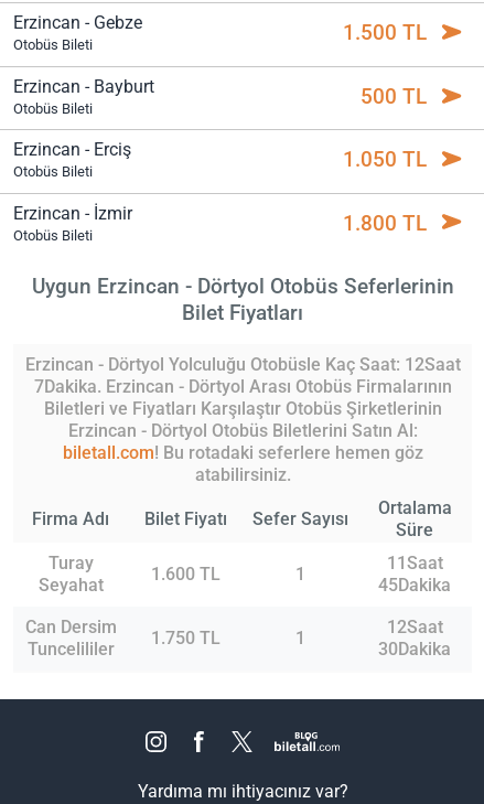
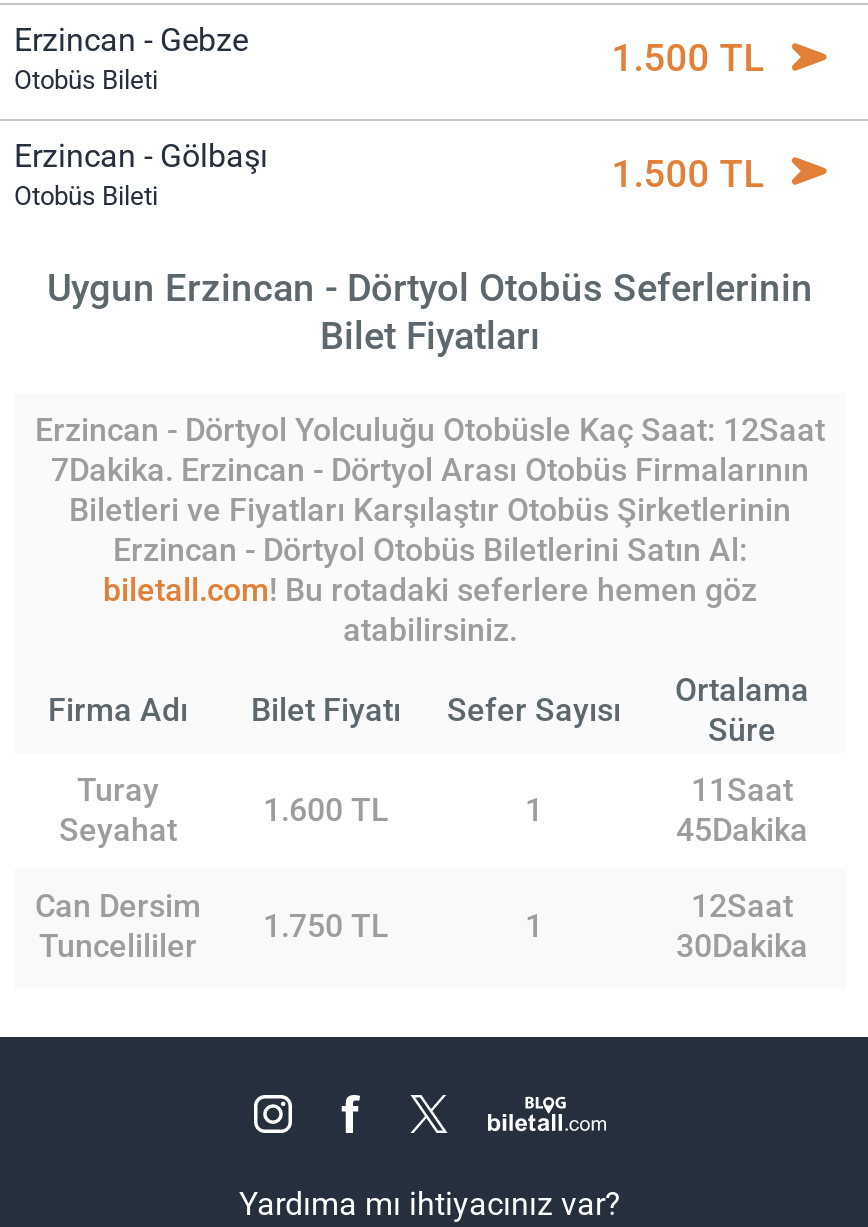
[13,76,154,97] Erzincan - Bayburt -> [14,136,268,174] Erzincan - Gölbaşı
[13,84,426,243] 500 TL | Erzincan - Erciş | Otobüs Bileti | 1.050 TL | Erzincan - İzmir | Otobüs Bileti | 1.800 TL -> [611,150,763,196] 1.500 TL

